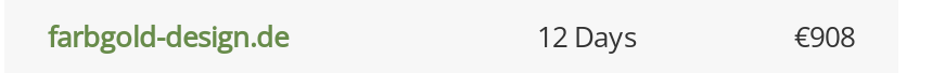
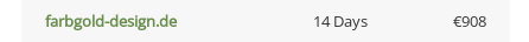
[537,17,637,56] 12 Days -> [313,10,367,32] 14 Days

